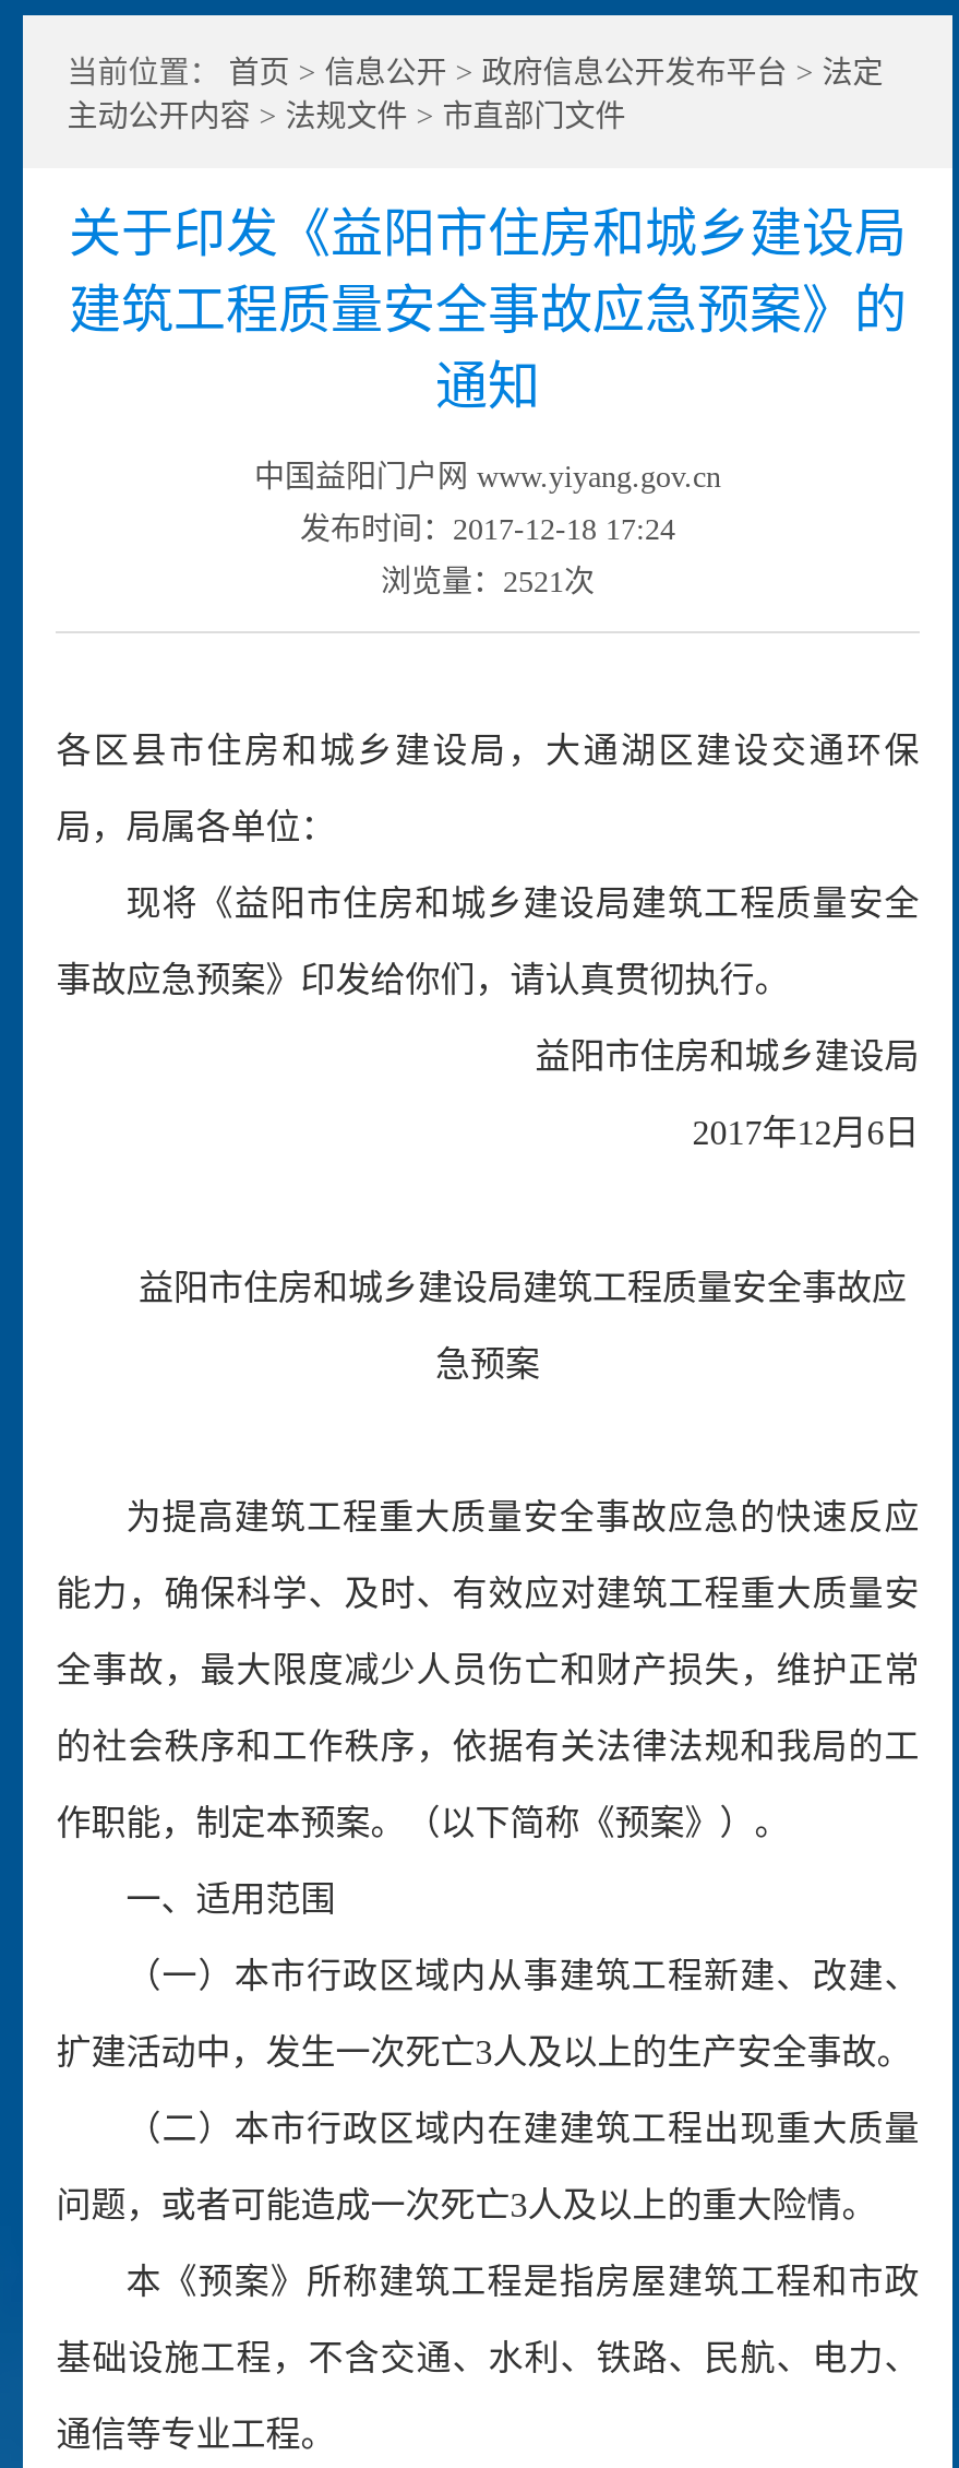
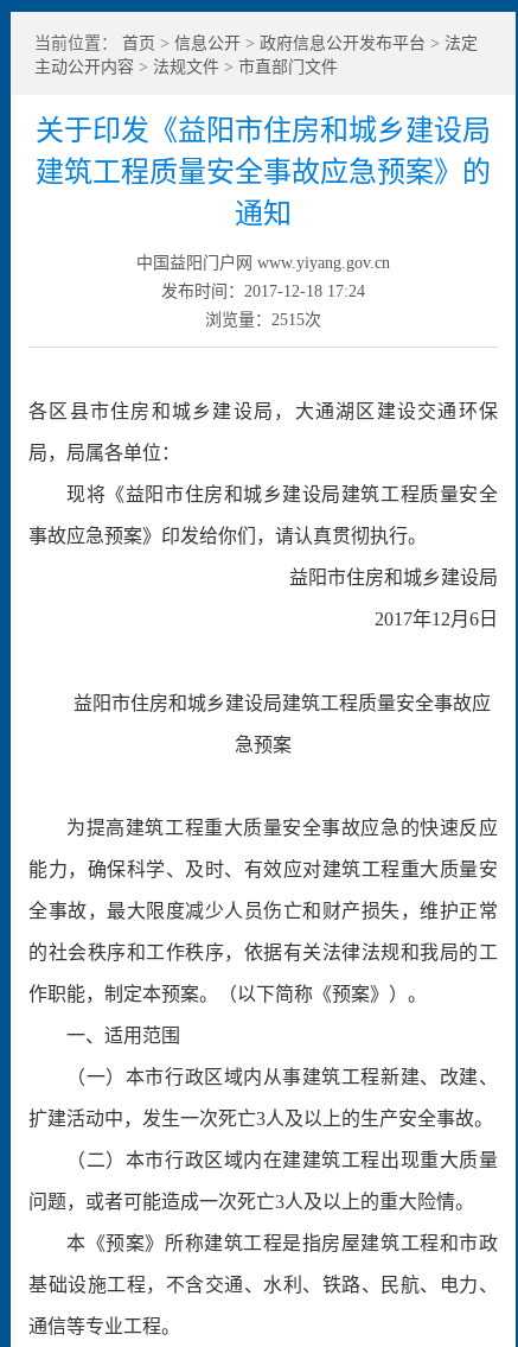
[381,566,595,598] 浏览量：2521次 -> [205,311,321,329] 浏览量：2515次

